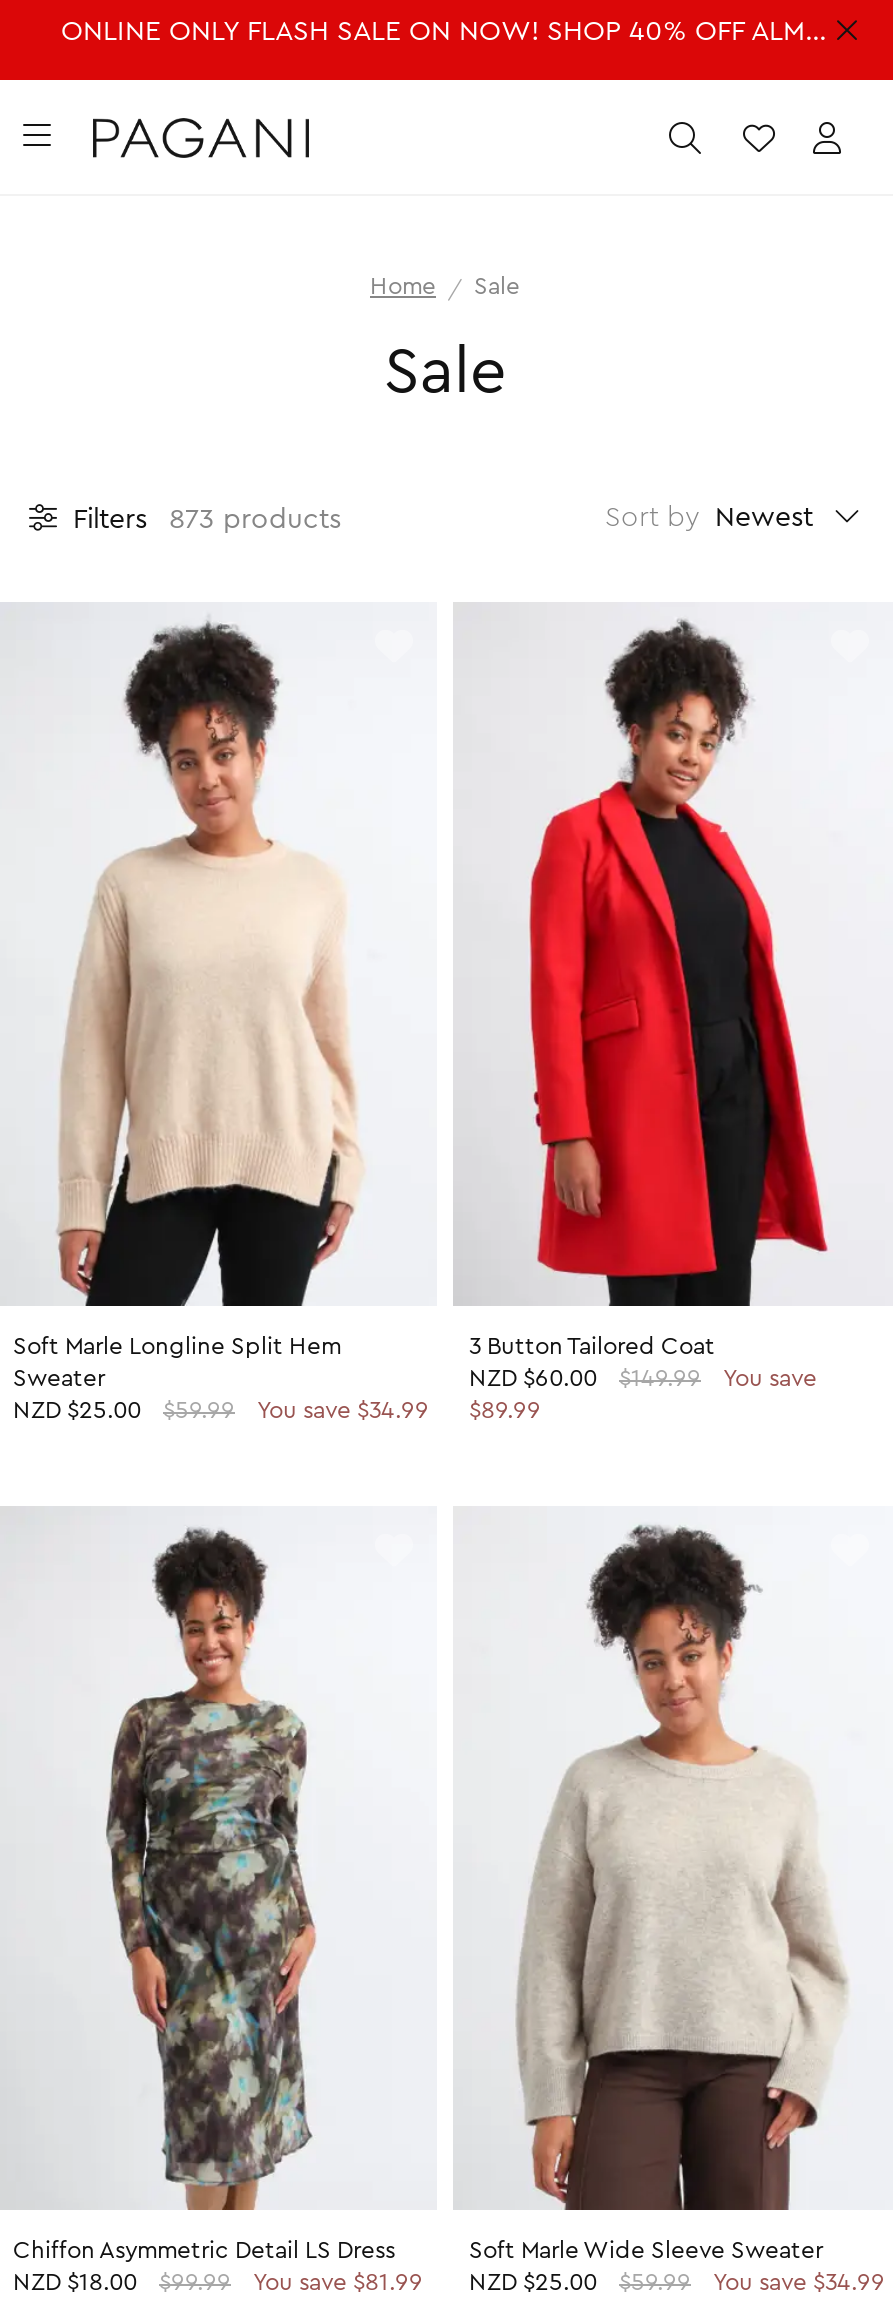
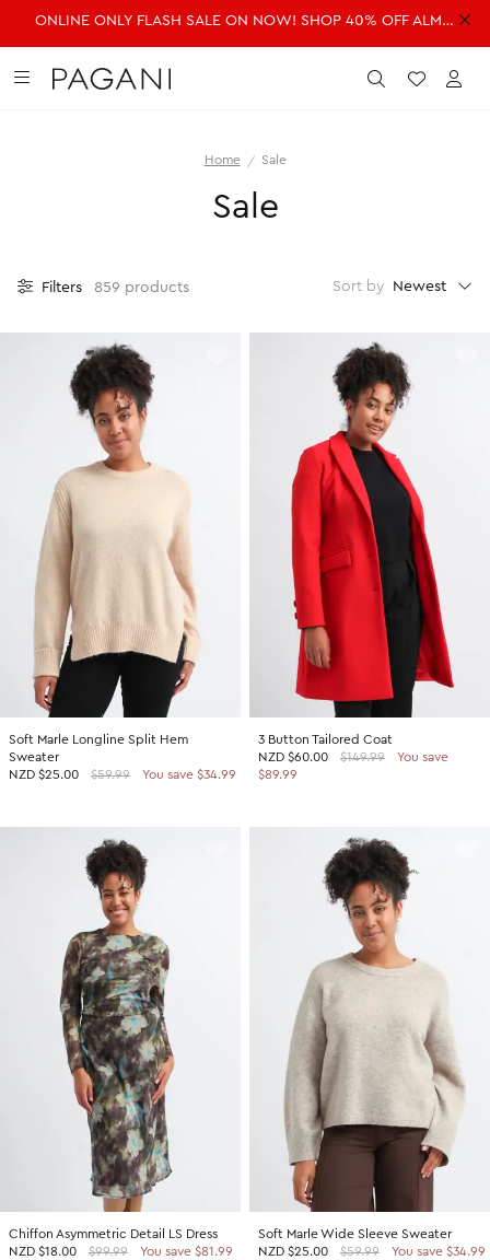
[73,506,341,535] Filters 873 products -> [42,280,189,296] Filters 859 products

